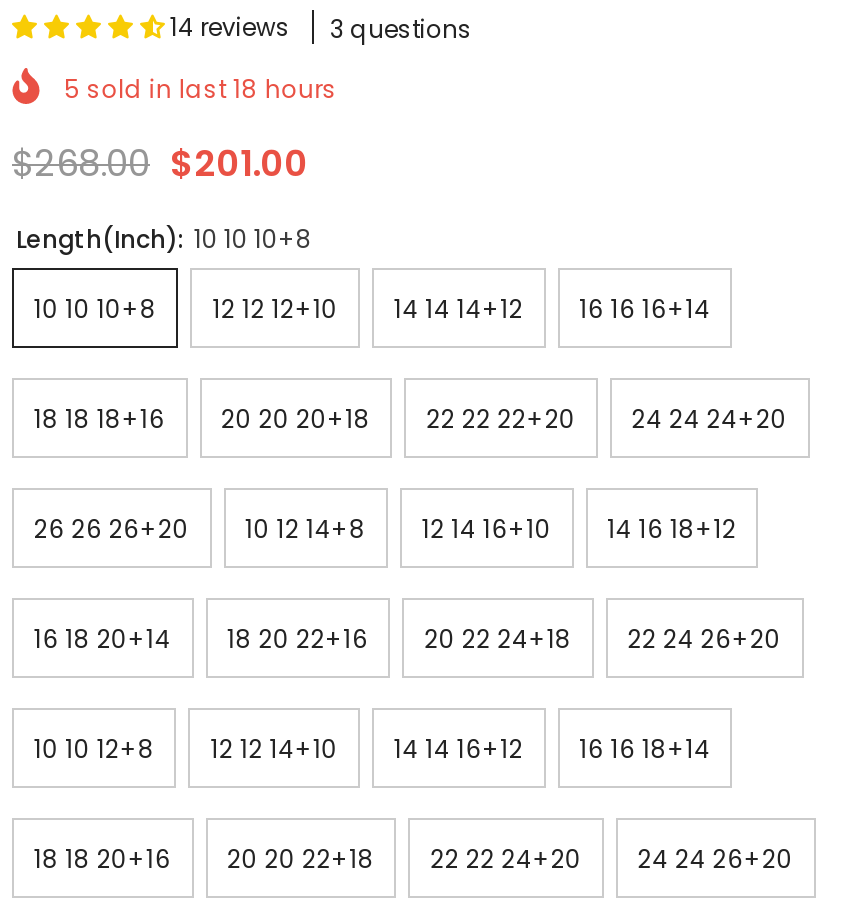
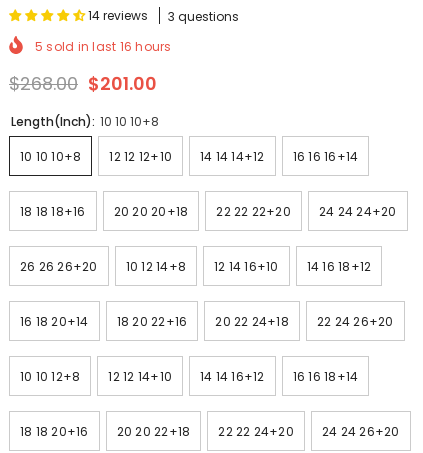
[64,72,337,106] 5 sold in last 18 hours -> [35,38,172,55] 5 sold in last 16 hours

